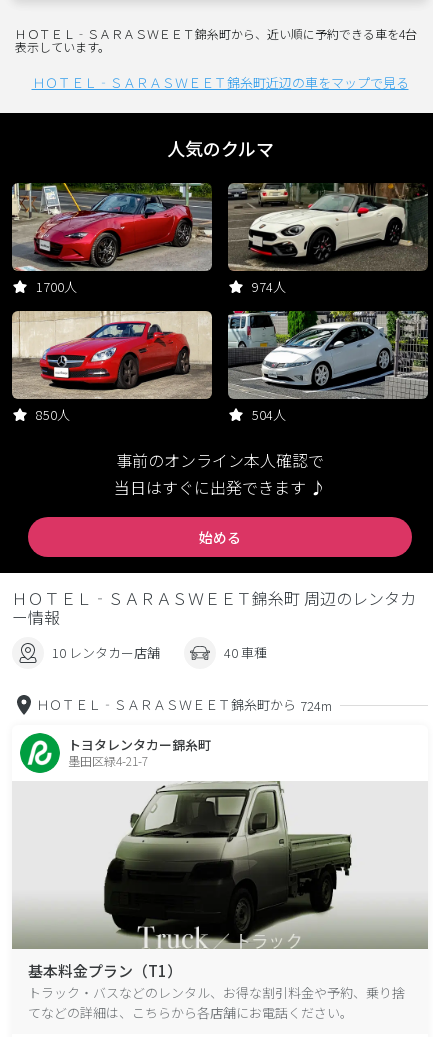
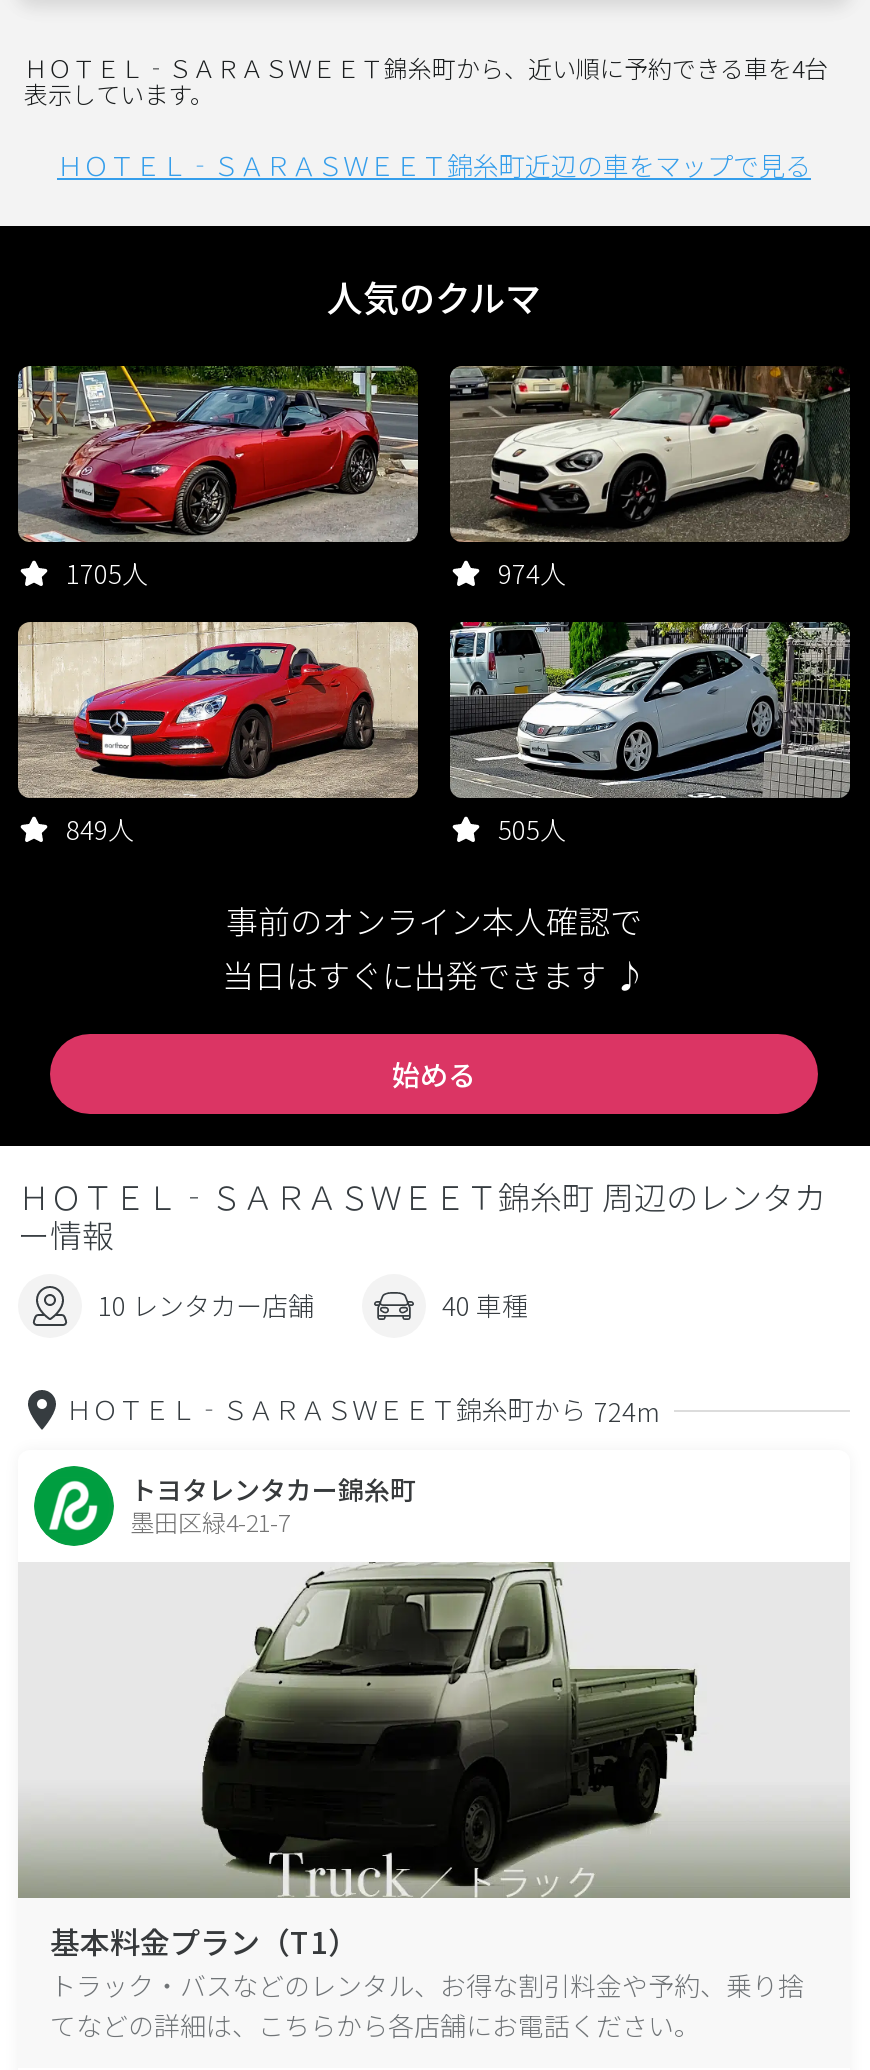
[36,277,77,296] 1700人 -> [66,554,148,592] 1705人
[36,405,70,424] 850人 -> [66,810,134,848] 849人
[252,405,286,424] 504人 -> [498,810,566,848] 505人

